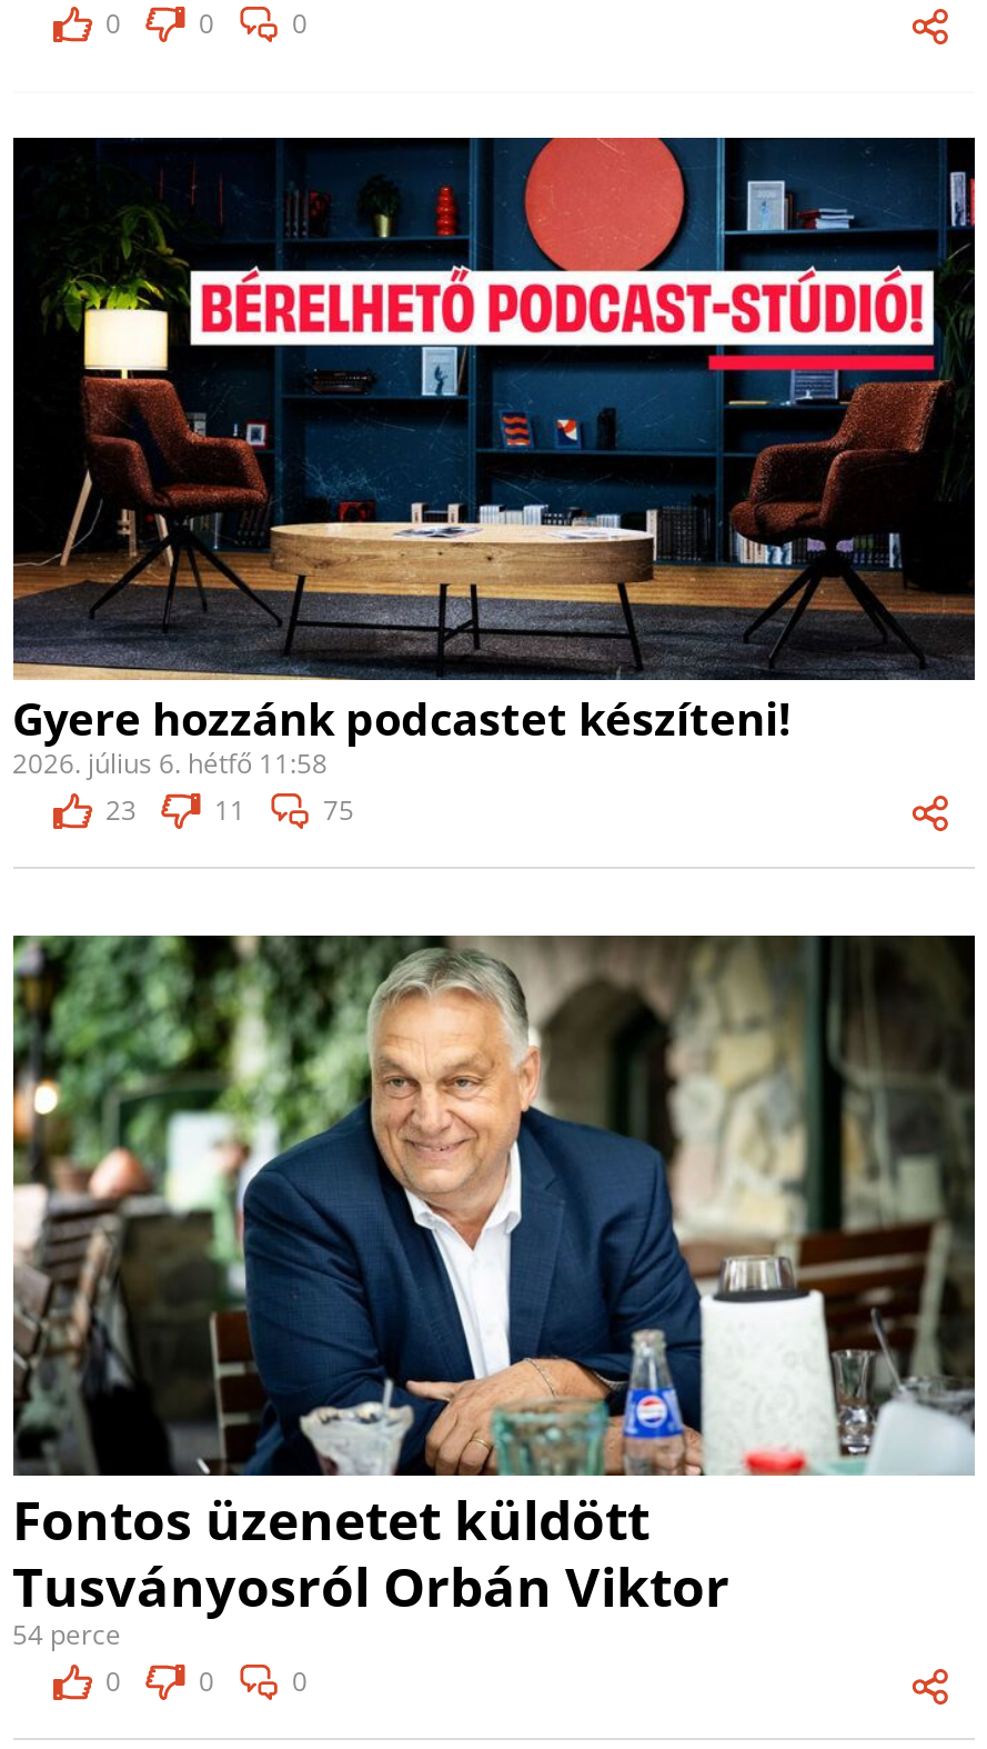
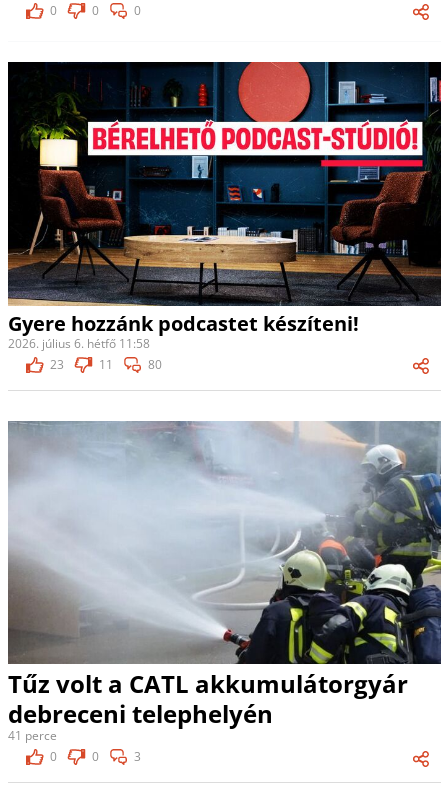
[323,790,354,828] 75 -> [147,356,161,373] 80
[11,933,977,1654] [image] | Fontos üzenetet küldött | Tusványosról Orbán Viktor | 54 perce -> [7,421,442,744] [image] | Tűz volt a CATL akkumulátorgyár | debreceni telephelyén | 41 perce
[292,1663,308,1701] 0 -> [133,748,140,765] 3

